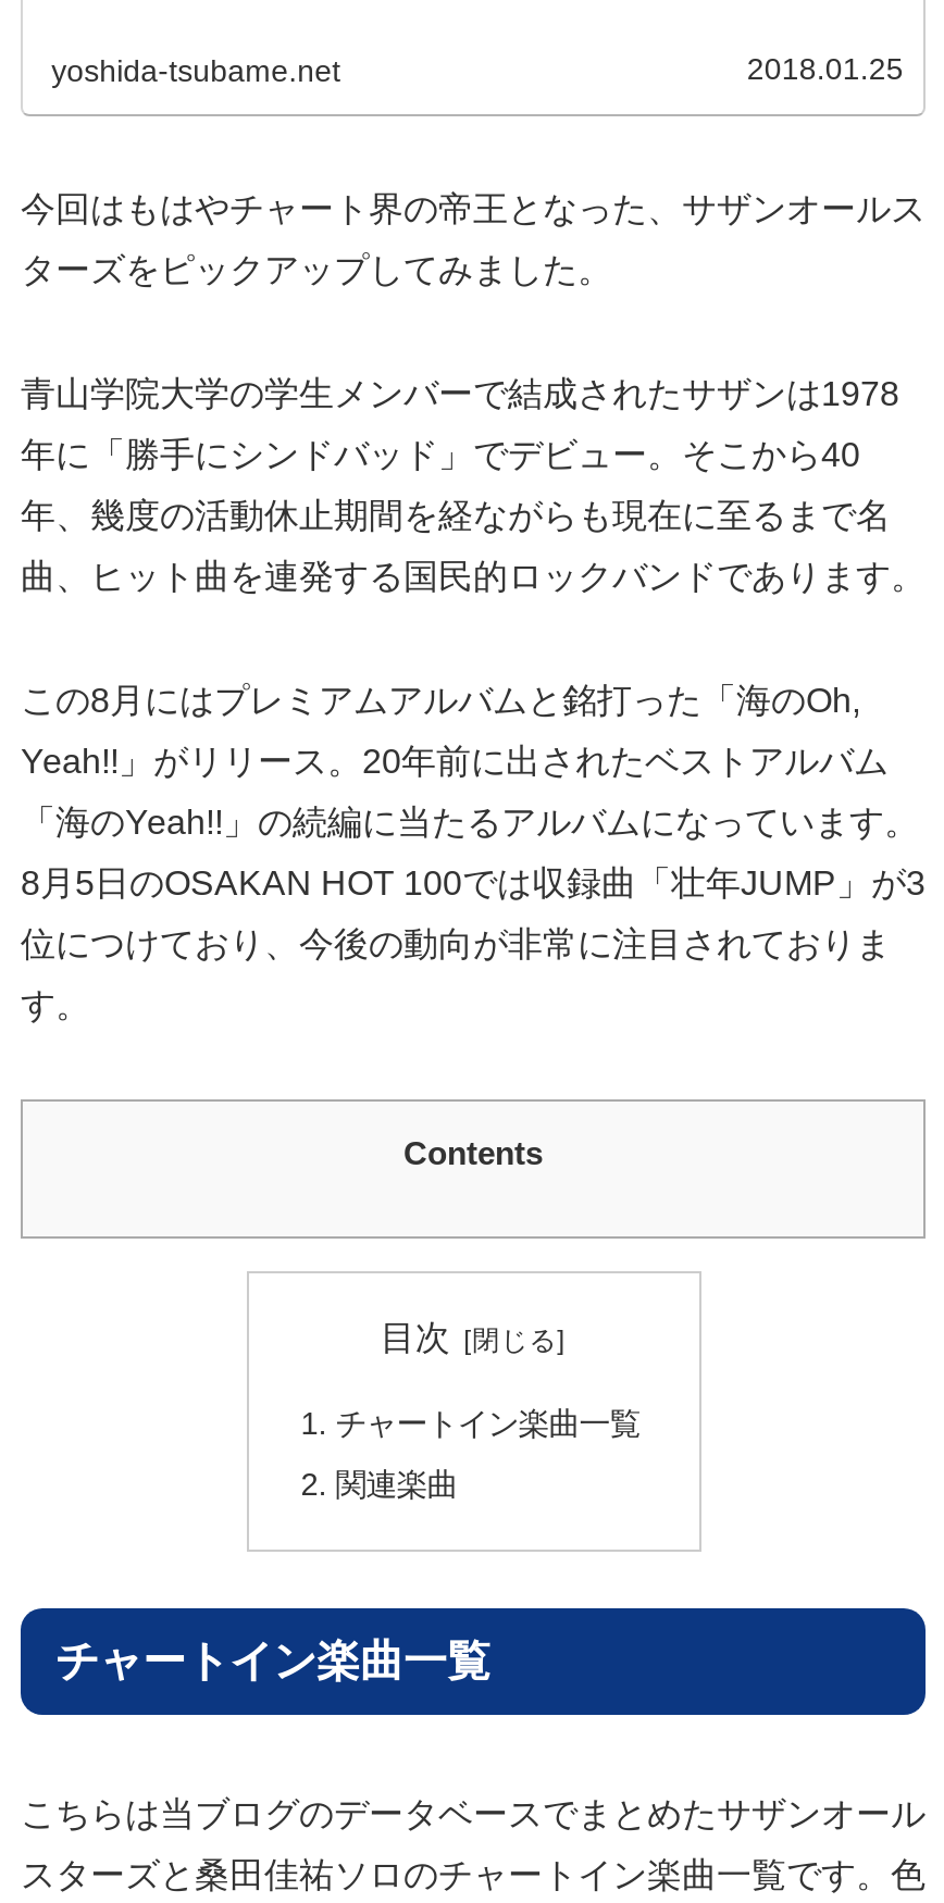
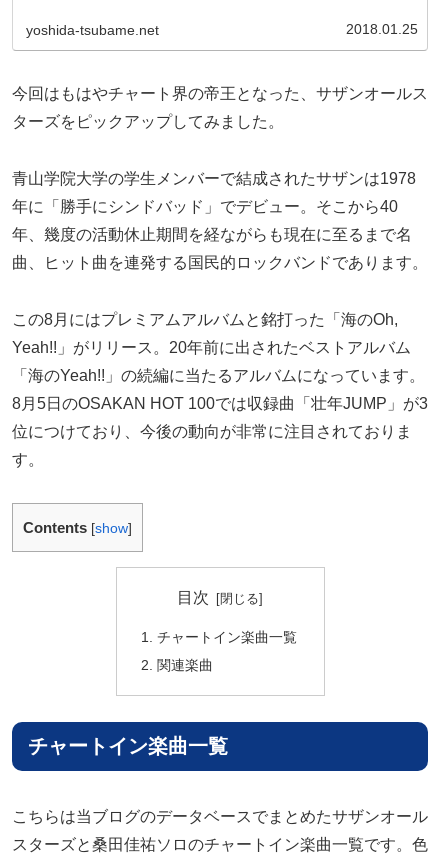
[403,1133,543,1170] Contents -> [23,518,132,535] Contents [show]

